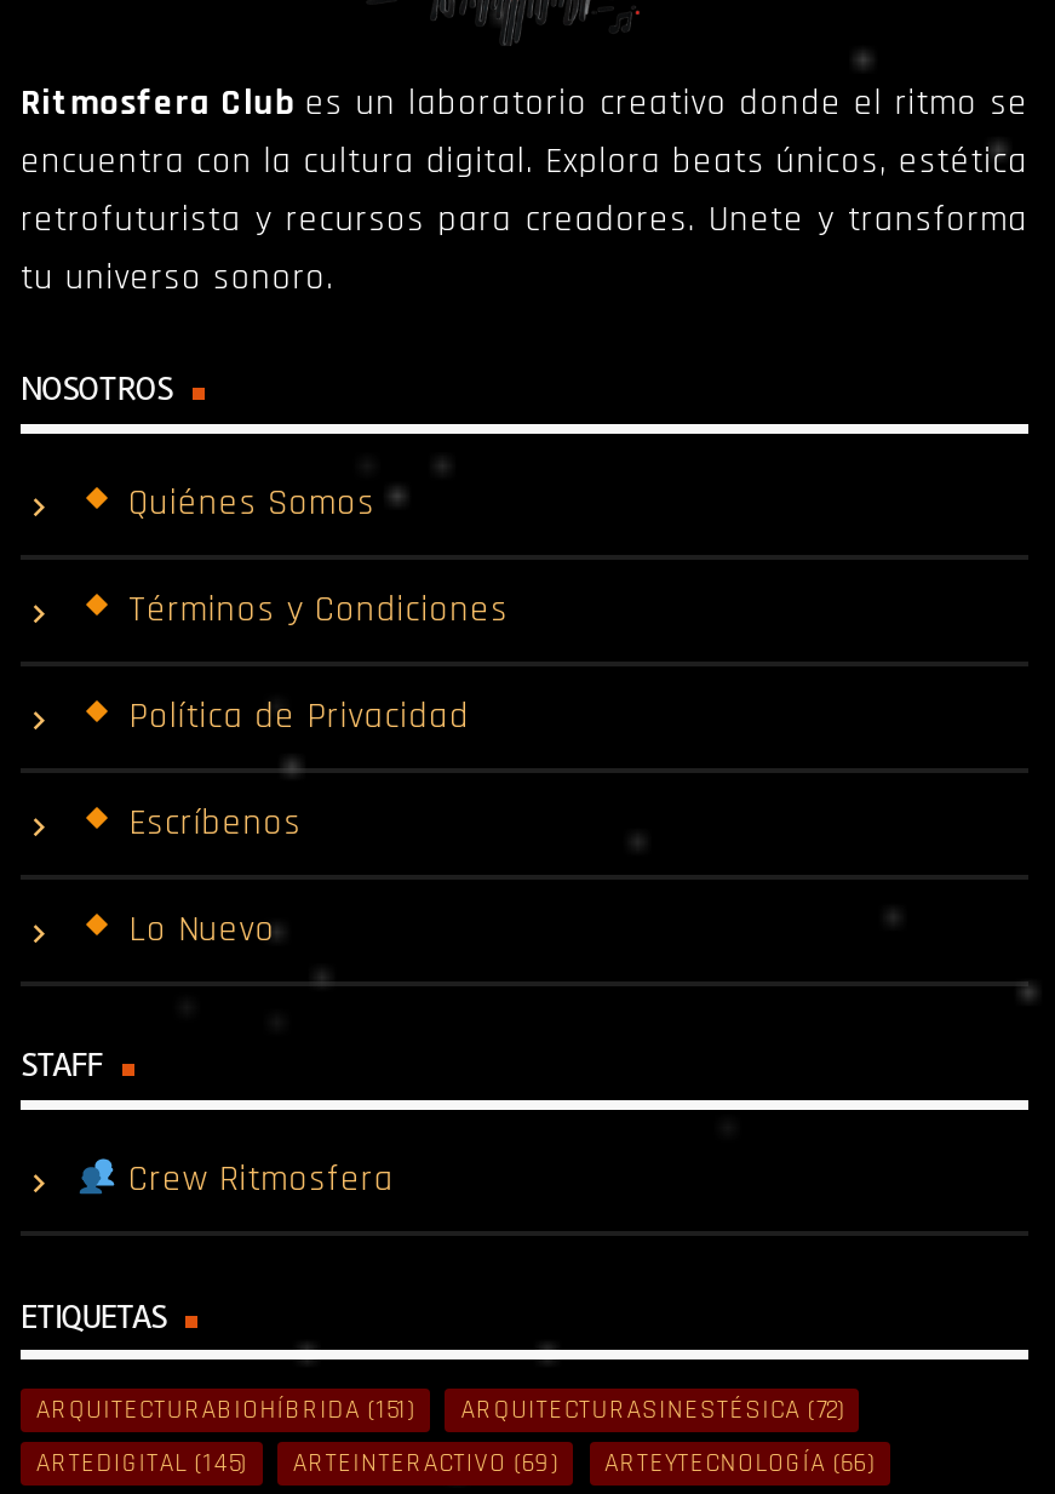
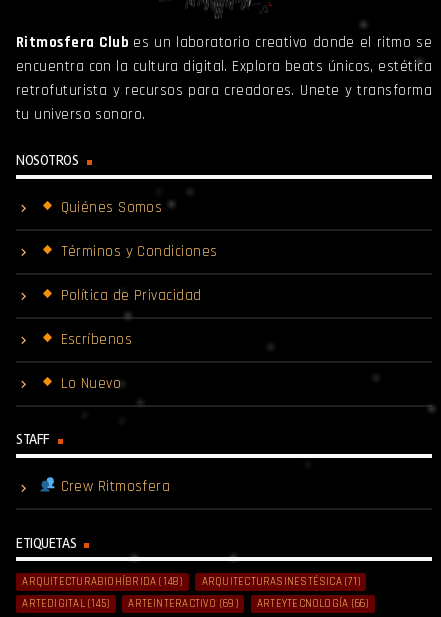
[36,1392,414,1426] ARQUITECTURABIOHÍBRIDA (151) -> [22,575,183,589] ARQUITECTURABIOHÍBRIDA (148)
[461,1392,844,1426] ARQUITECTURASINESTÉSICA (72) -> [202,575,360,589] ARQUITECTURASINESTÉSICA (71)

